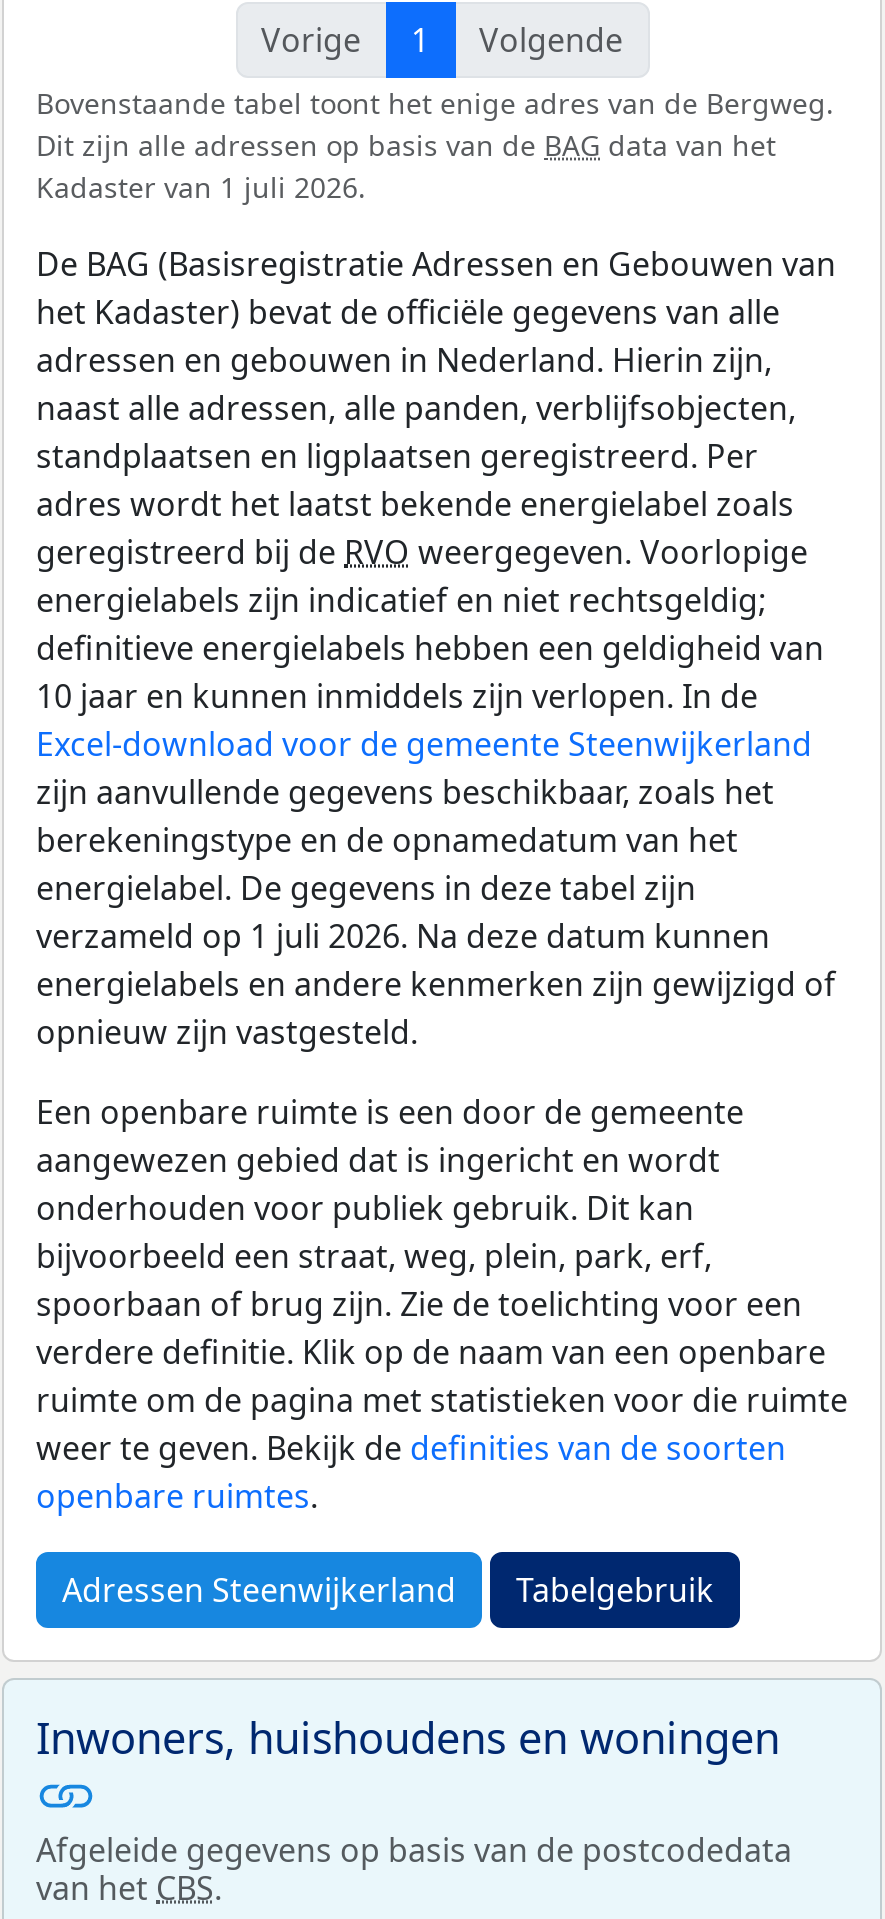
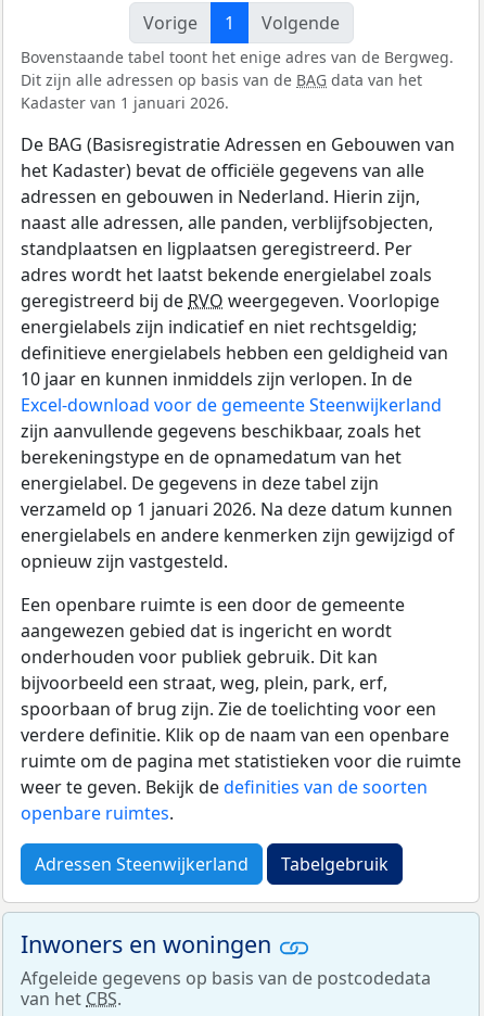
[36,169,366,207] Kadaster van 1 juli 2026. -> [21,93,229,113] Kadaster van 1 januari 2026.
[36,915,770,959] verzameld op 1 juli 2026. Na deze datum kunnen -> [21,497,453,521] verzameld op 1 januari 2026. Na deze datum kunnen
[36,1709,780,1767] Inwoners, huishoudens en woningen -> [21,928,278,960] Inwoners en woningen

